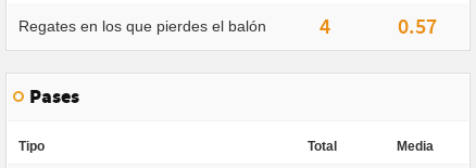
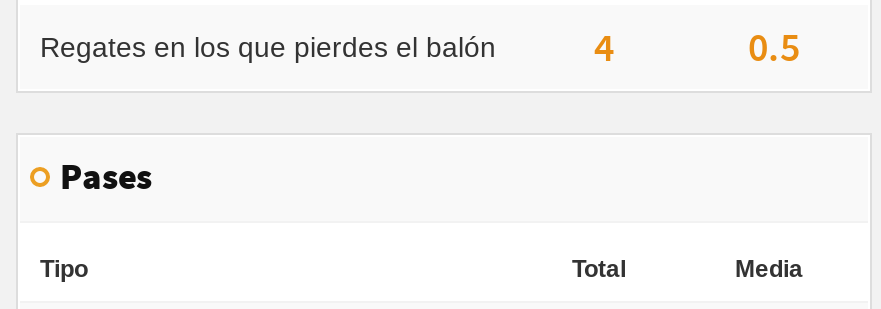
[398,12,437,40] 0.57 -> [748,21,800,73] 0.5

